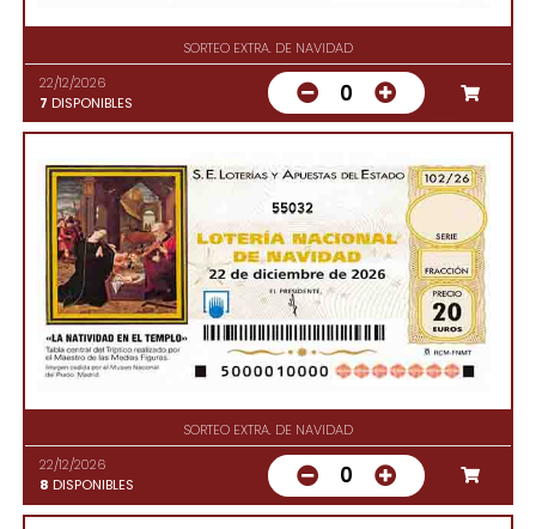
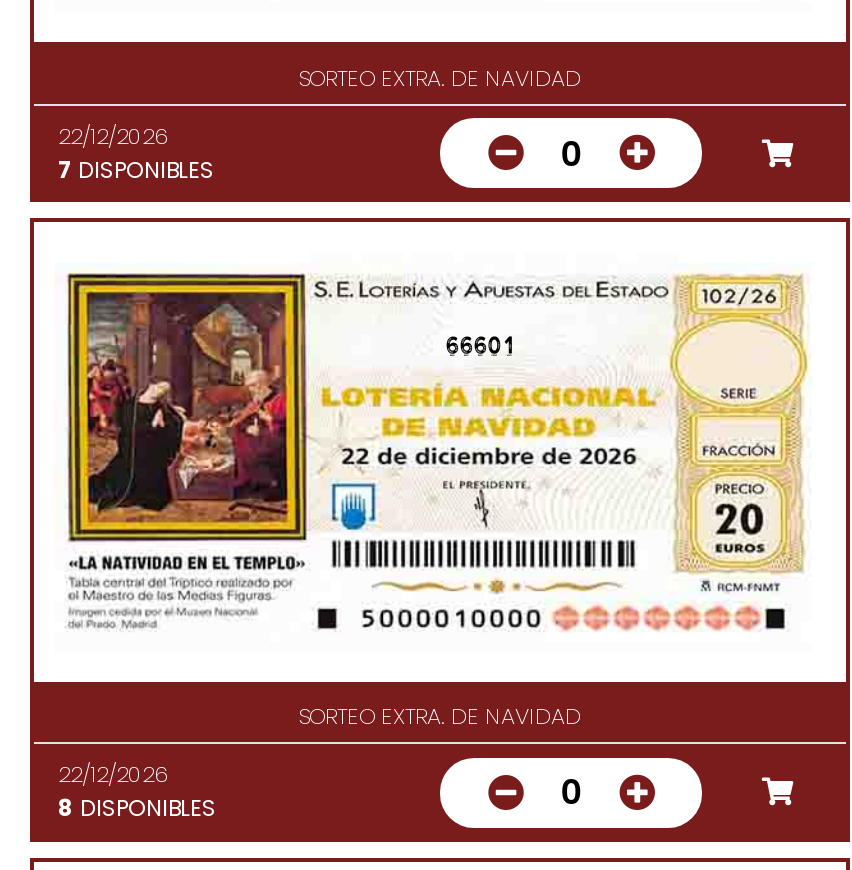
[271,199,313,218] 55032 -> [446,330,516,362] 66601

